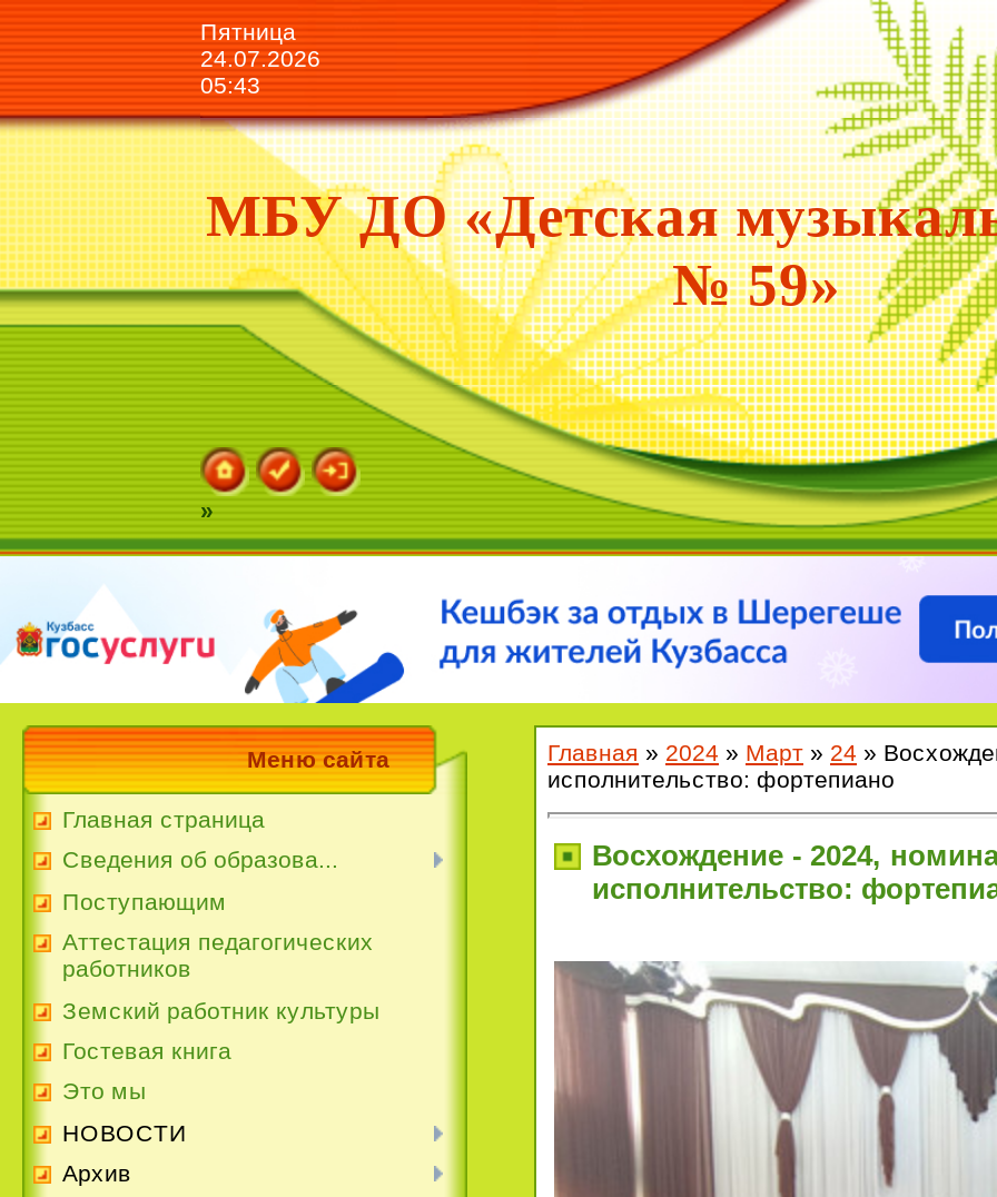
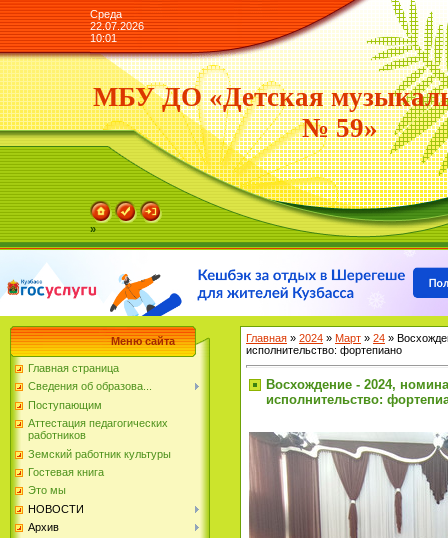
[200,18,320,98] Пятница | 24.07.2026 | 05:43 -> [90,8,144,44] Среда | 22.07.2026 | 10:01

